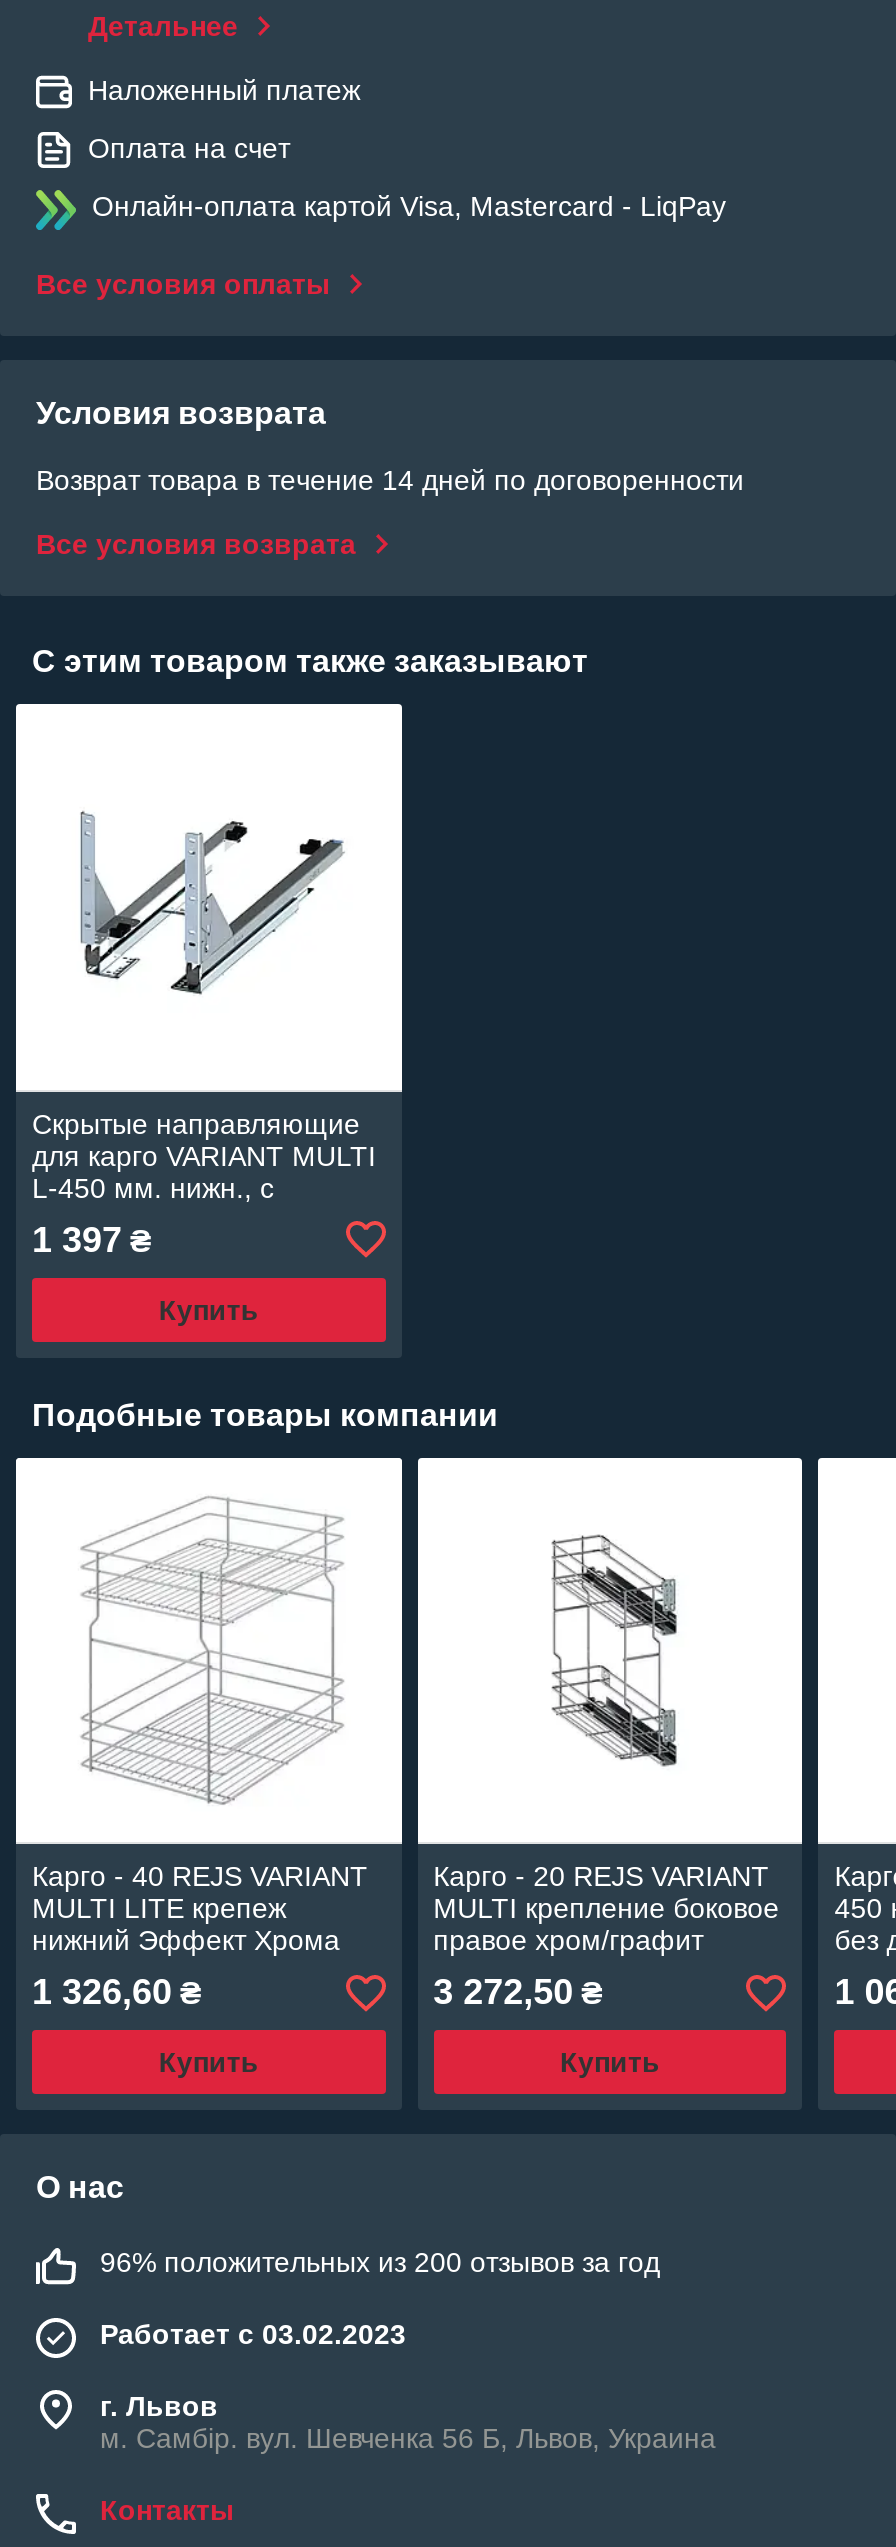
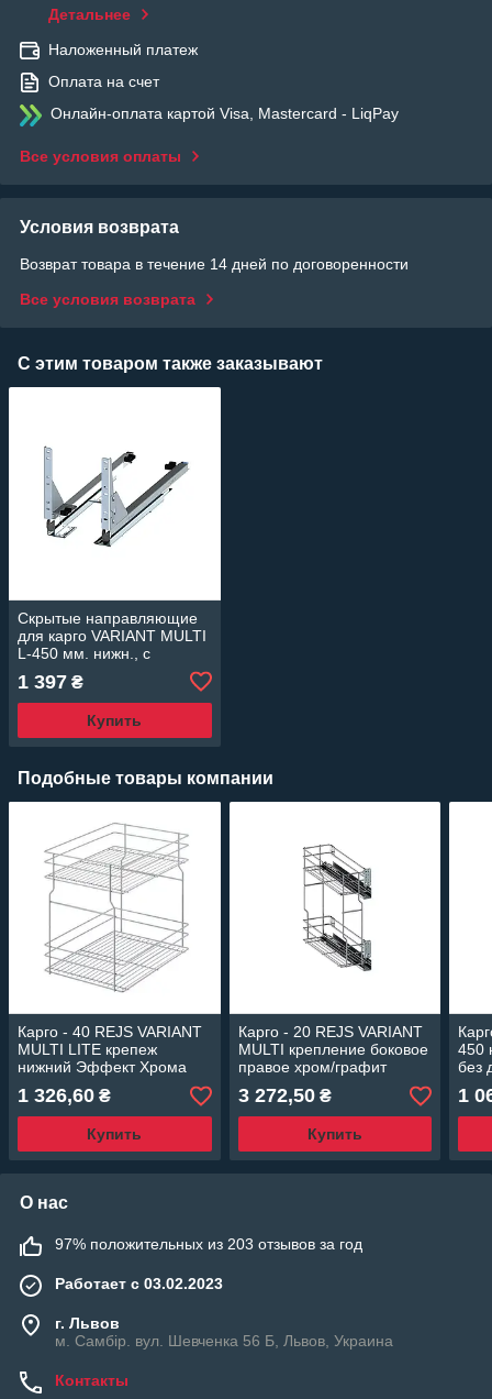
[100,2247,660,2279] 96% положительных из 200 отзывов за год -> [55,1236,362,1253] 97% положительных из 203 отзывов за год

